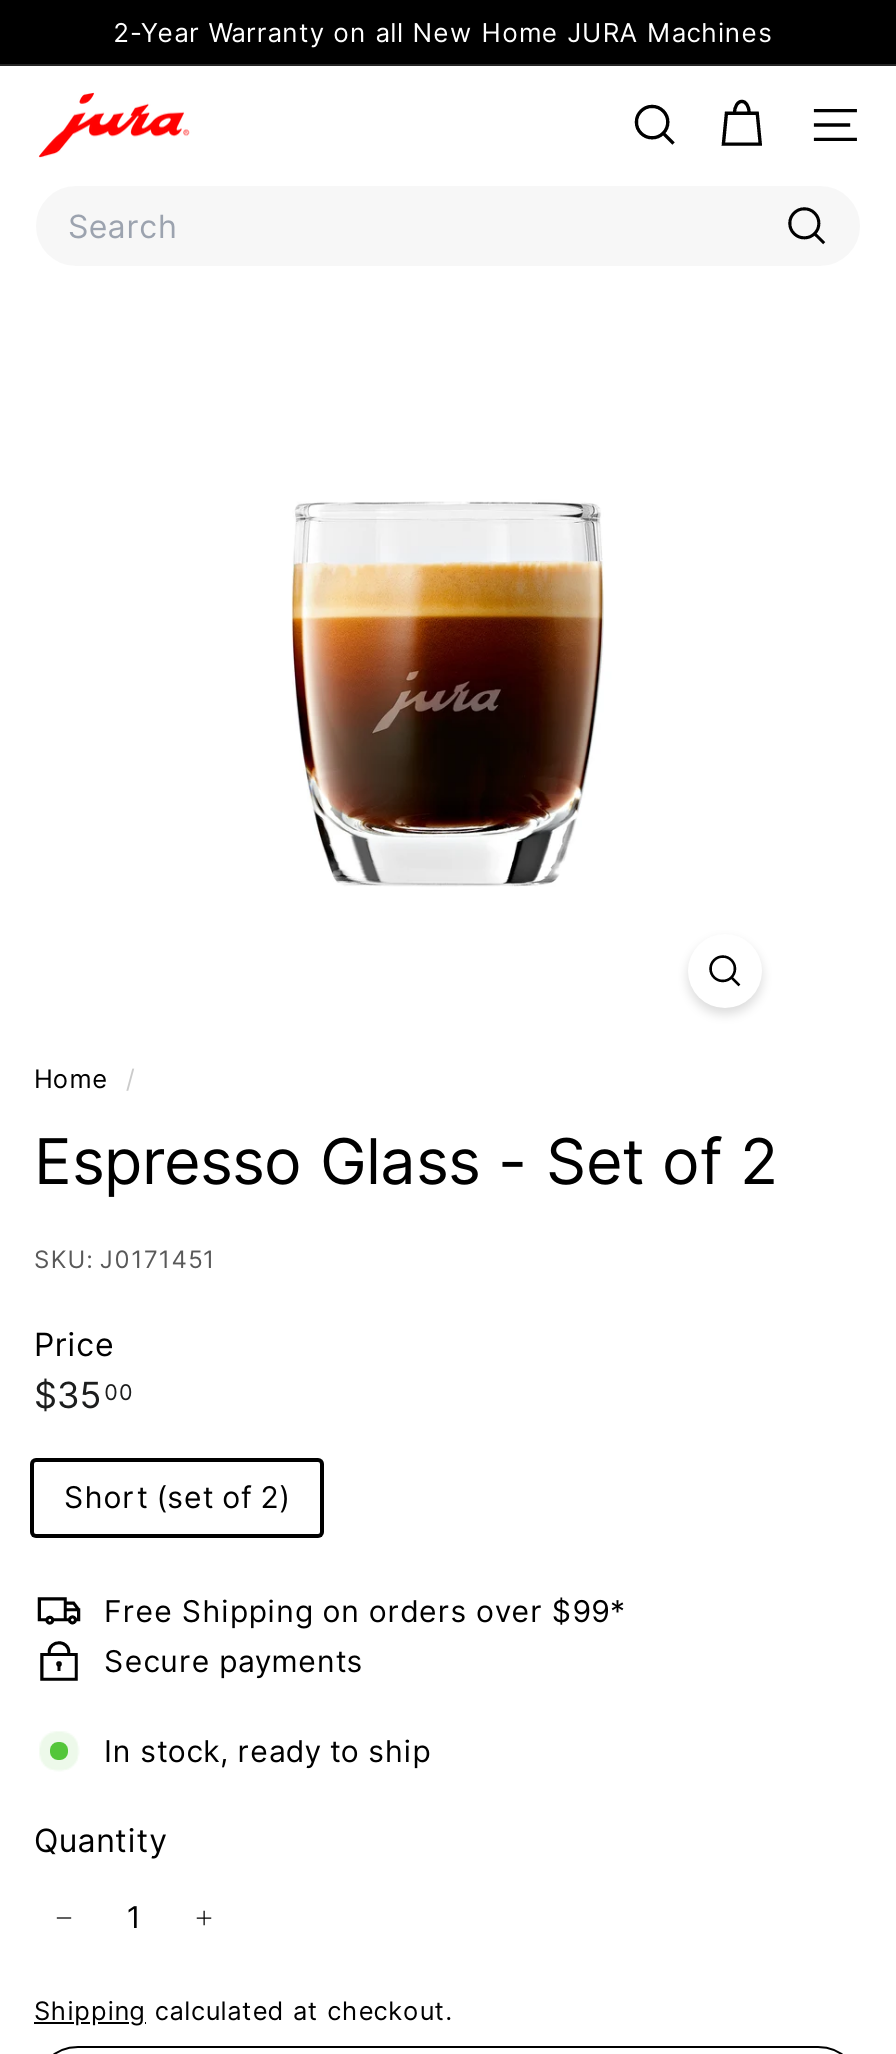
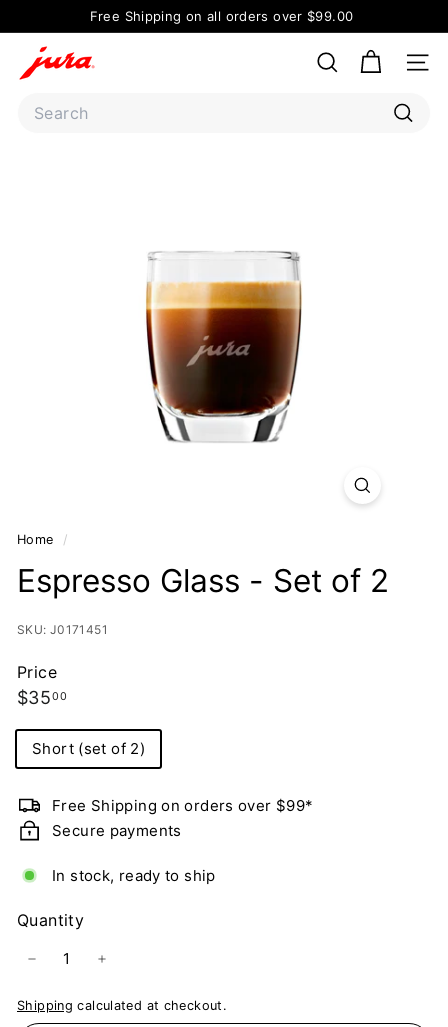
[113,16,773,48] 2-Year Warranty on all New Home JURA Machines -> [90,8,353,24] Free Shipping on all orders over $99.00

